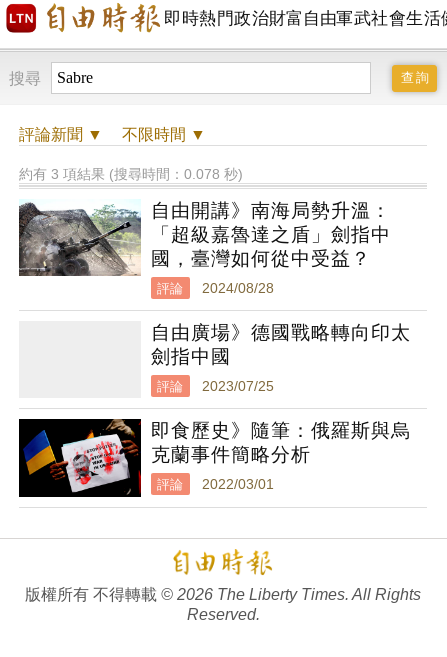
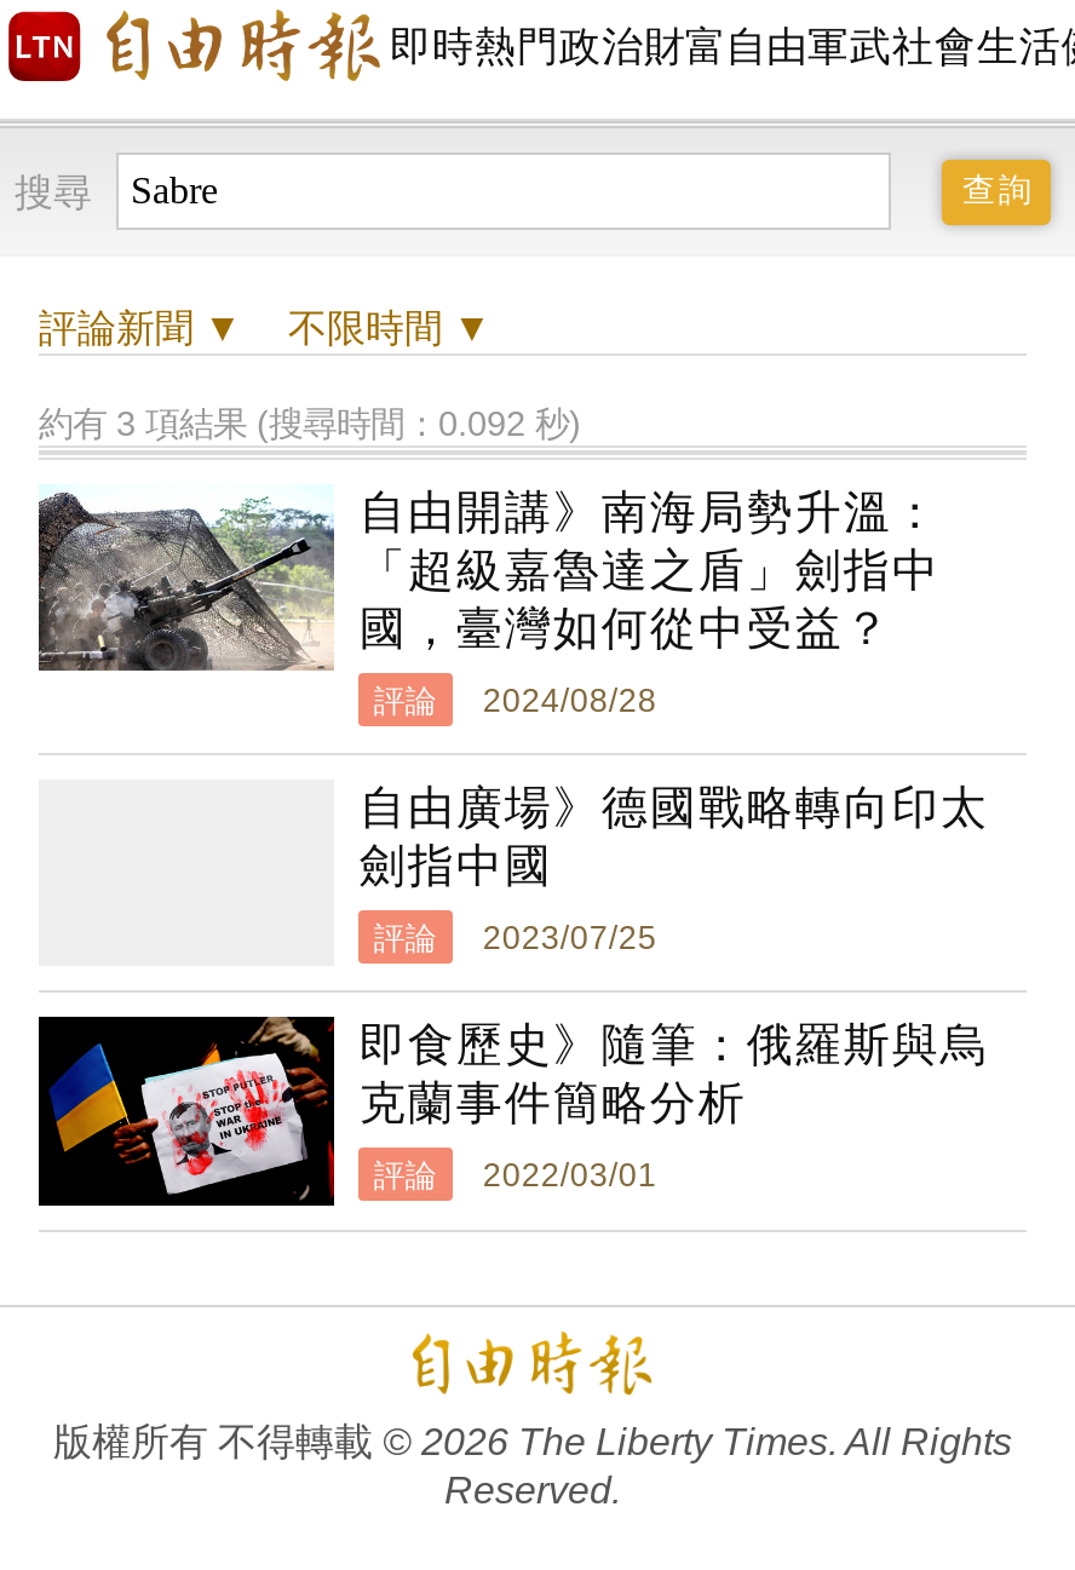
[19,166,243,182] 約有 3 項結果 (搜尋時間：0.078 秒) -> [39,404,581,443] 約有 3 項結果 (搜尋時間：0.092 秒)

